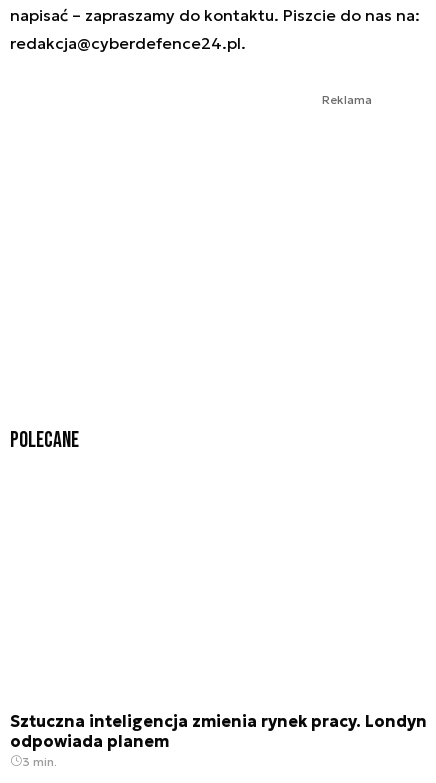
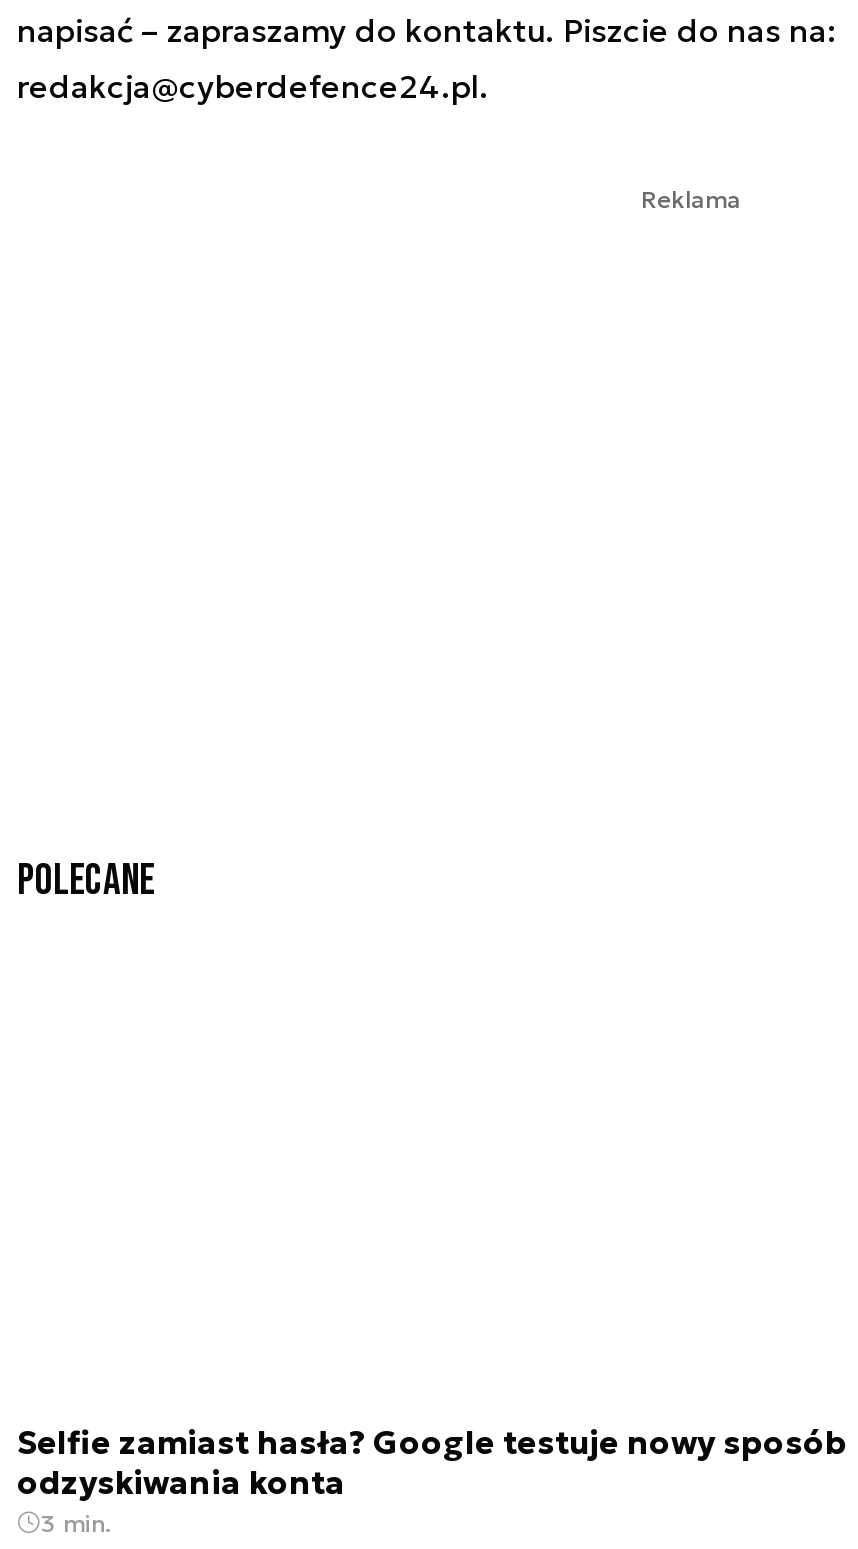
[10,711,427,751] Sztuczna inteligencja zmienia rynek pracy. Londyn | odpowiada planem -> [17,1422,847,1502] Selfie zamiast hasła? Google testuje nowy sposób | odzyskiwania konta

